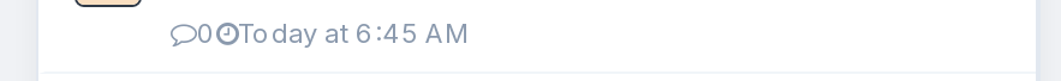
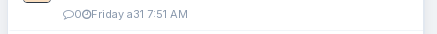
[197,17,469,50] 0 Today at 6:45 AM -> [74,7,188,21] 0 Friday a31 7:51 AM

